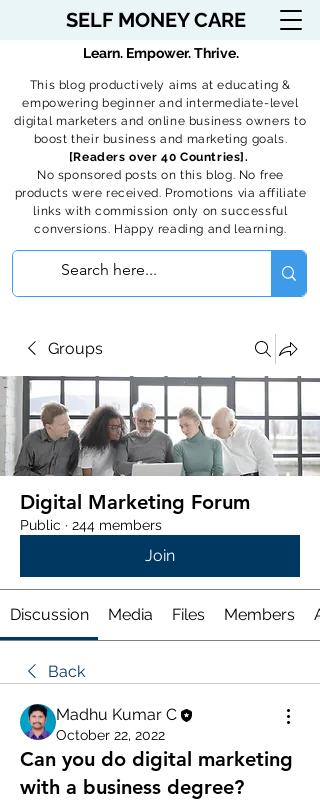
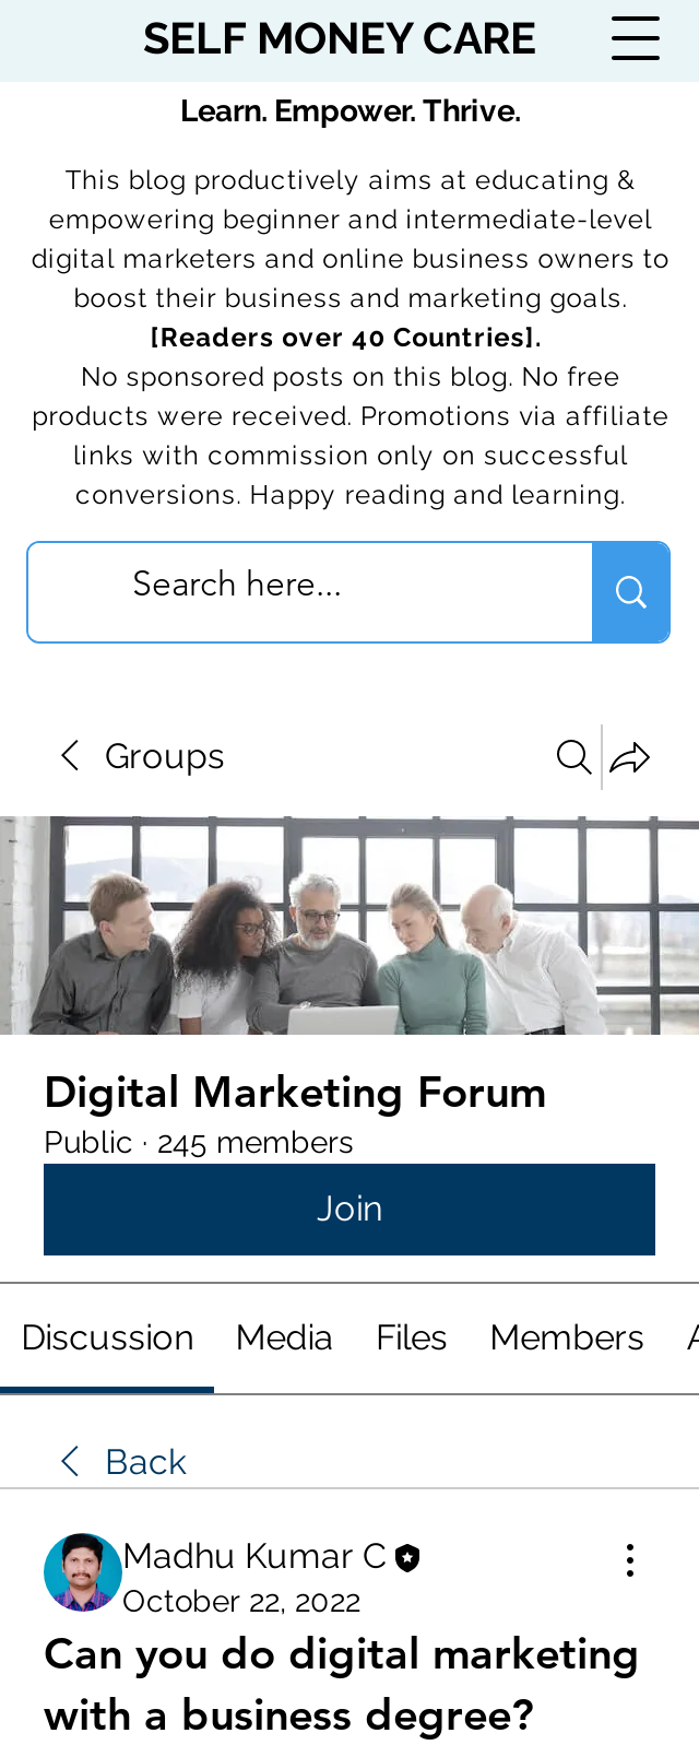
[20,517,162,533] Public · 244 members -> [44,1124,354,1159] Public · 245 members

